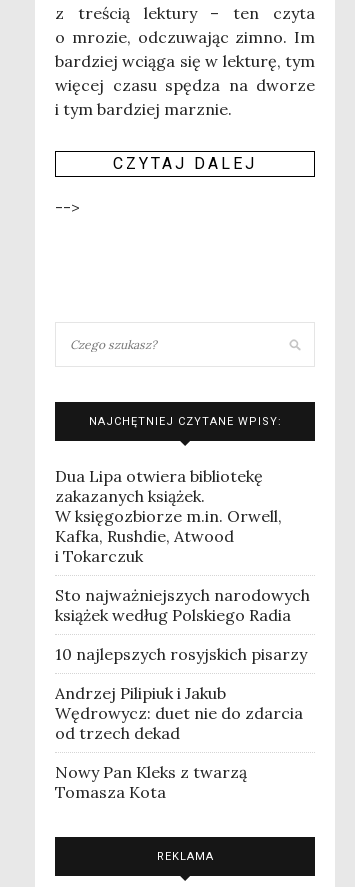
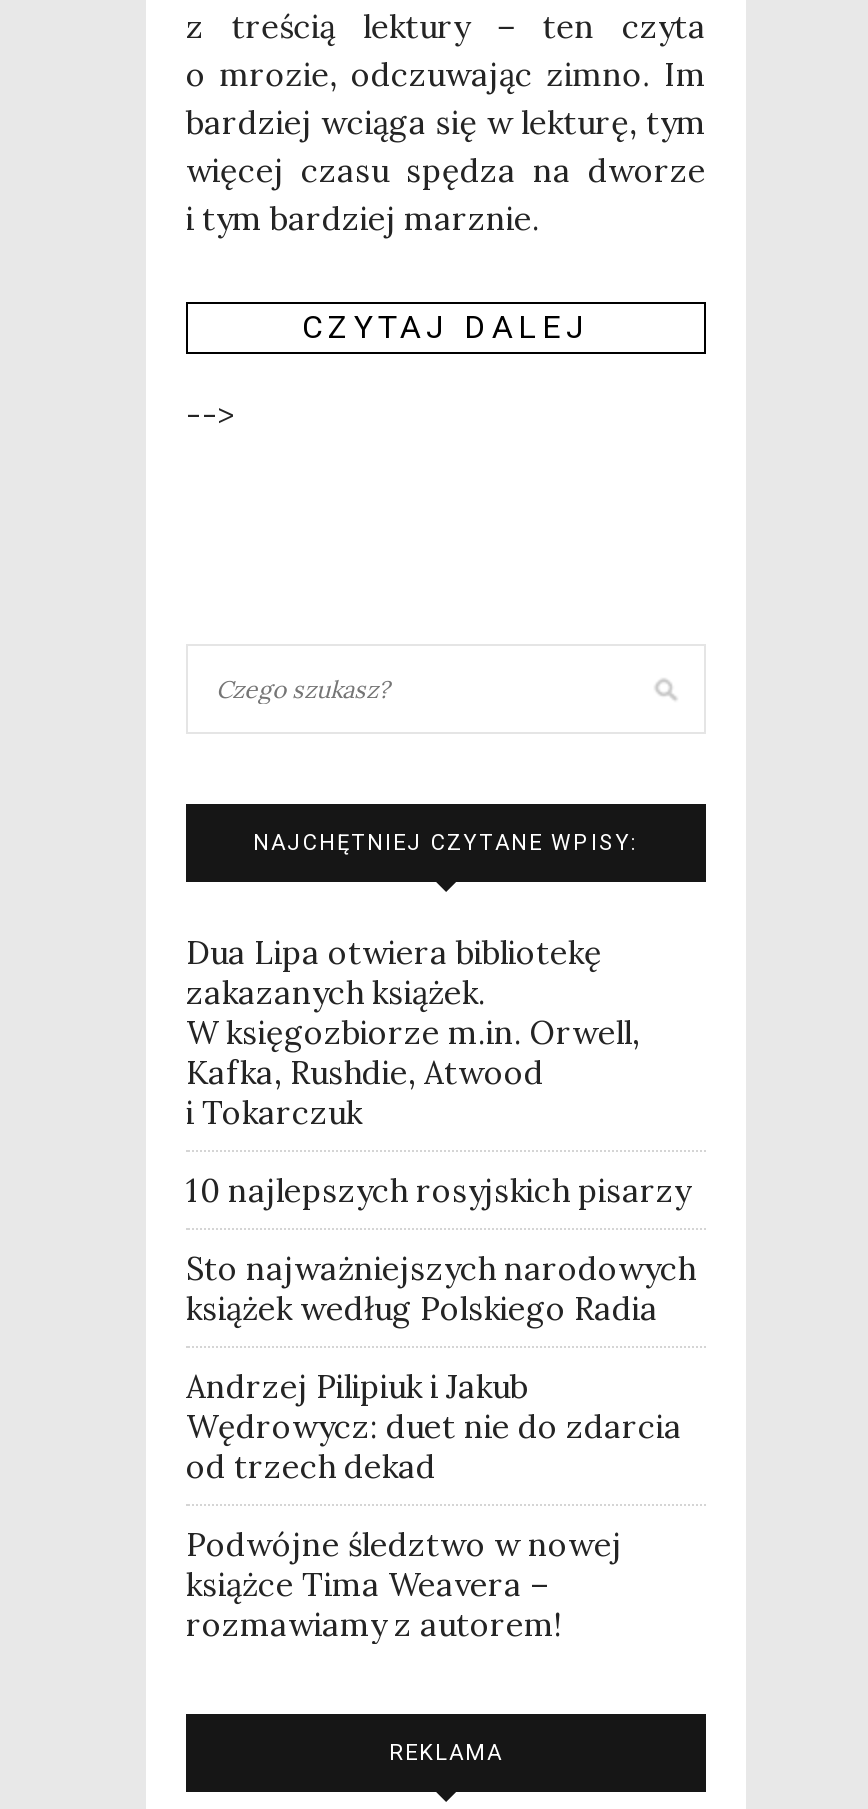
moved [55,585,310,625] -> [186,1248,696,1328]: Sto najważniejszych narodowych | książek według Polskiego Radia
moved [55,644,307,664] -> [186,1170,690,1210]: 10 najlepszych rosyjskich pisarzy
[55,762,247,802] Nowy Pan Kleks z twarzą | Tomasza Kota -> [186,1524,622,1644] Podwójne śledztwo w nowej | książce Tima Weavera – | rozmawiamy z autorem!

